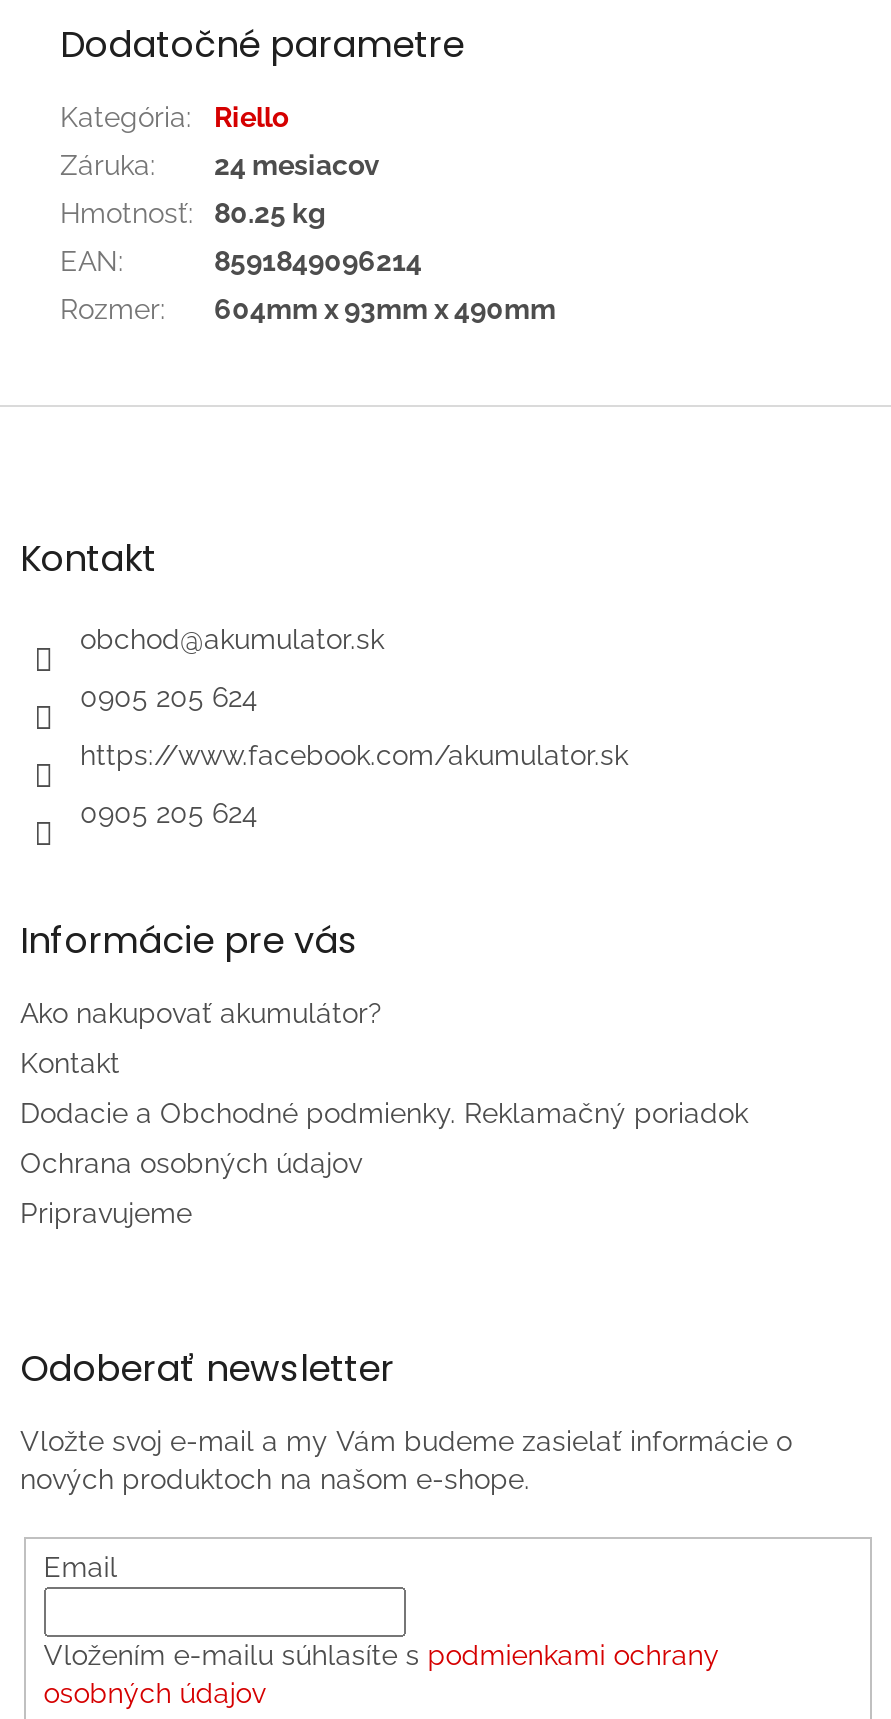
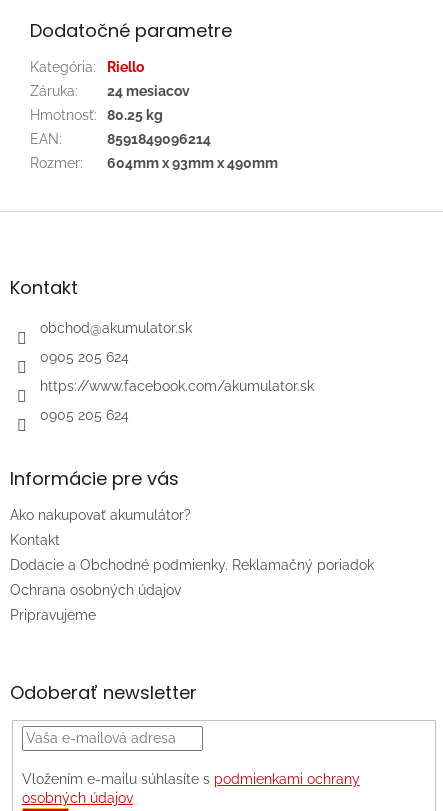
[20,1425,792,1582] Vložte svoj e-mail a my Vám budeme zasielať informácie o | nových produktoch na našom e-shope. | Email -> none

